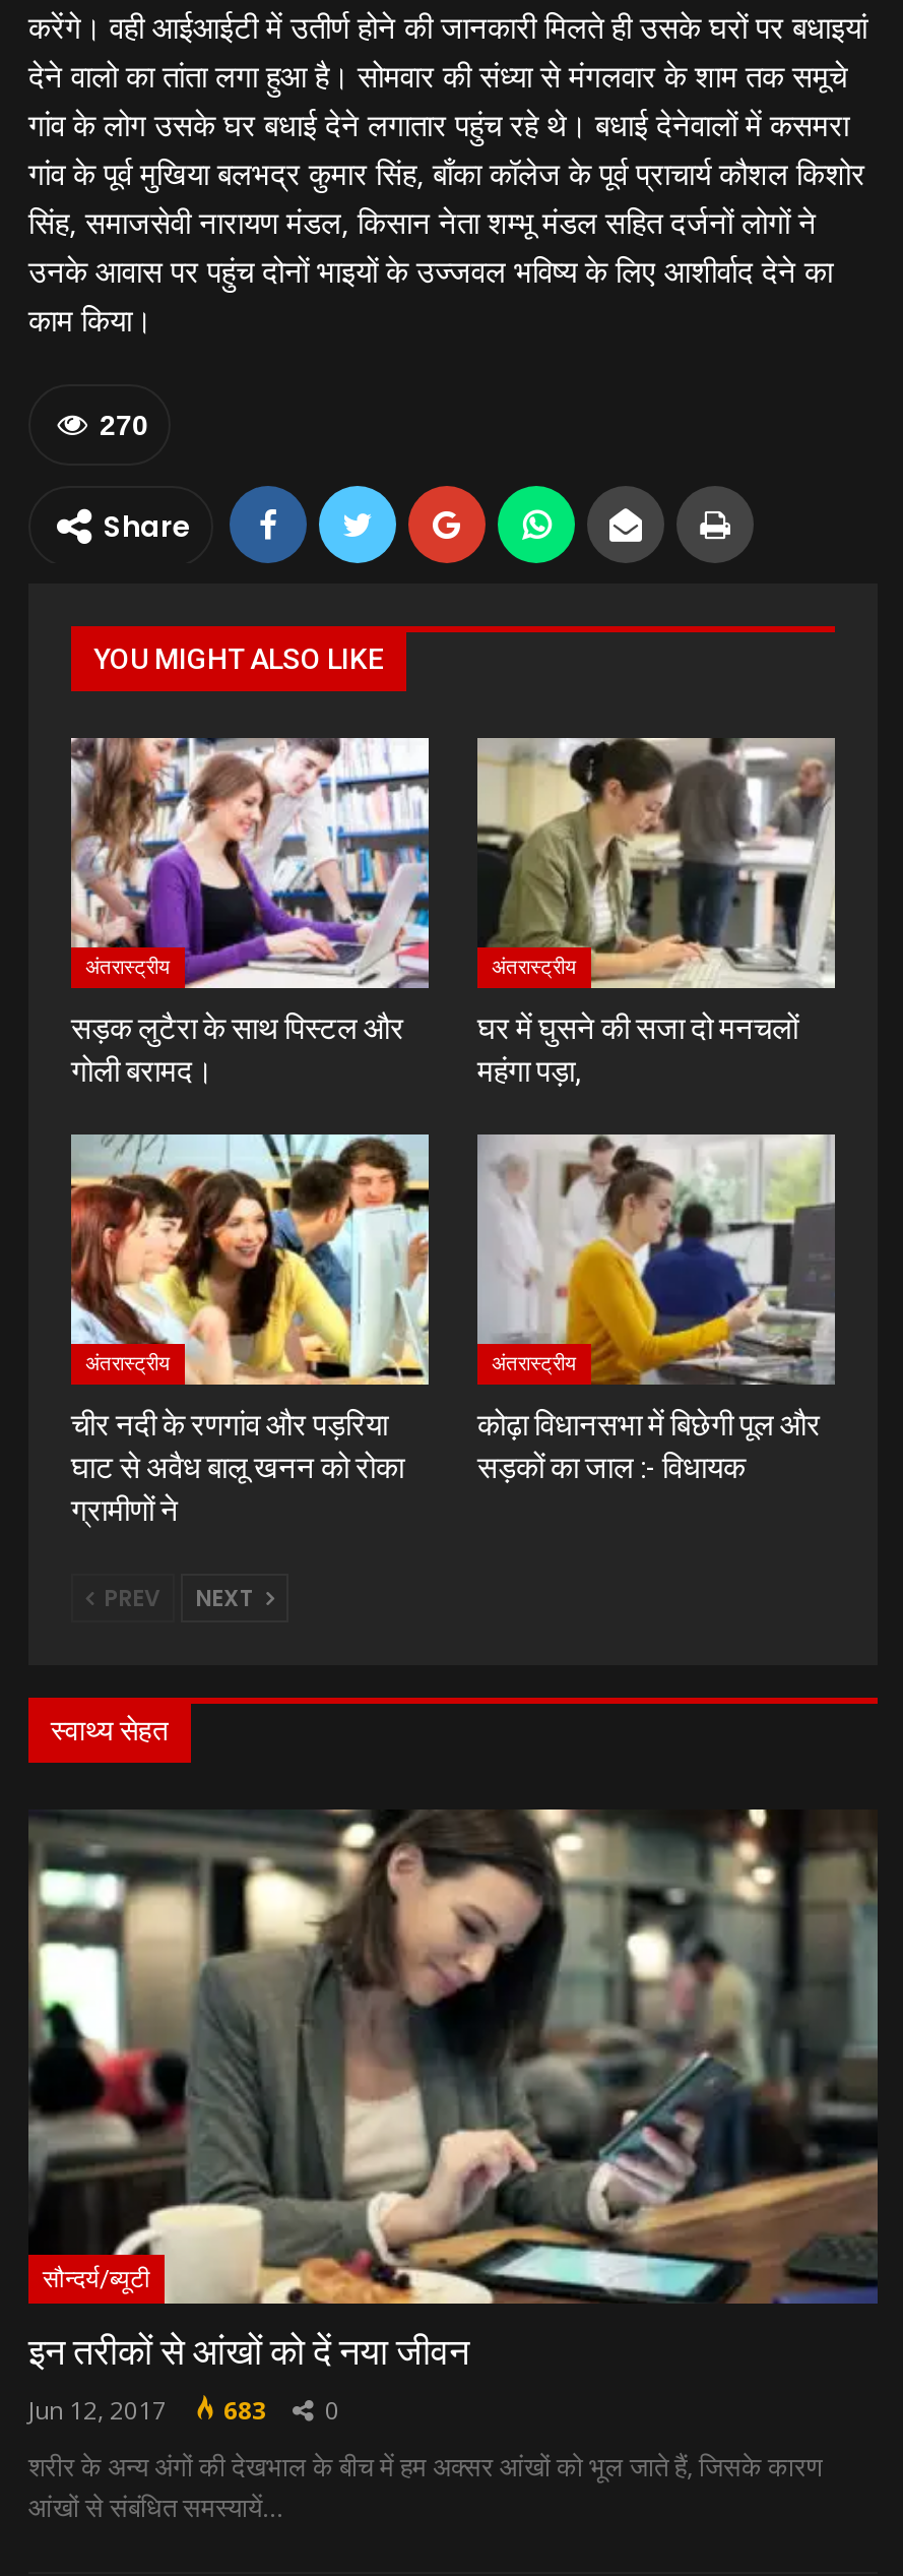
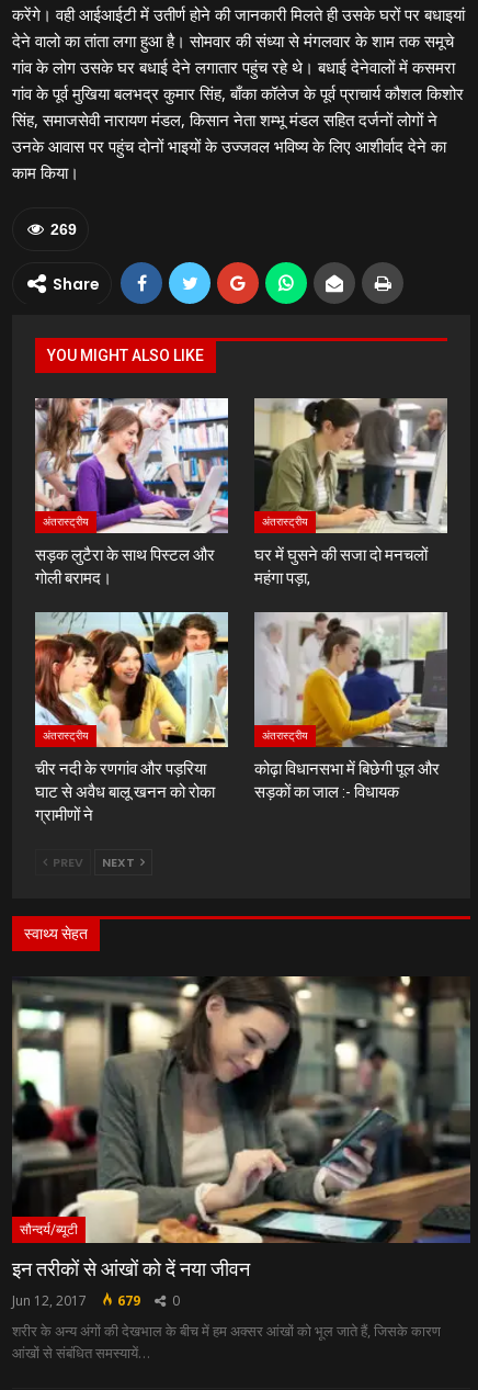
[100,408,148,441] 270 -> [50,220,77,238] 269
[28,2392,339,2427] Jun 12, 2017 683 0 -> [12,1291,180,1309] Jun 12, 2017 679 0

